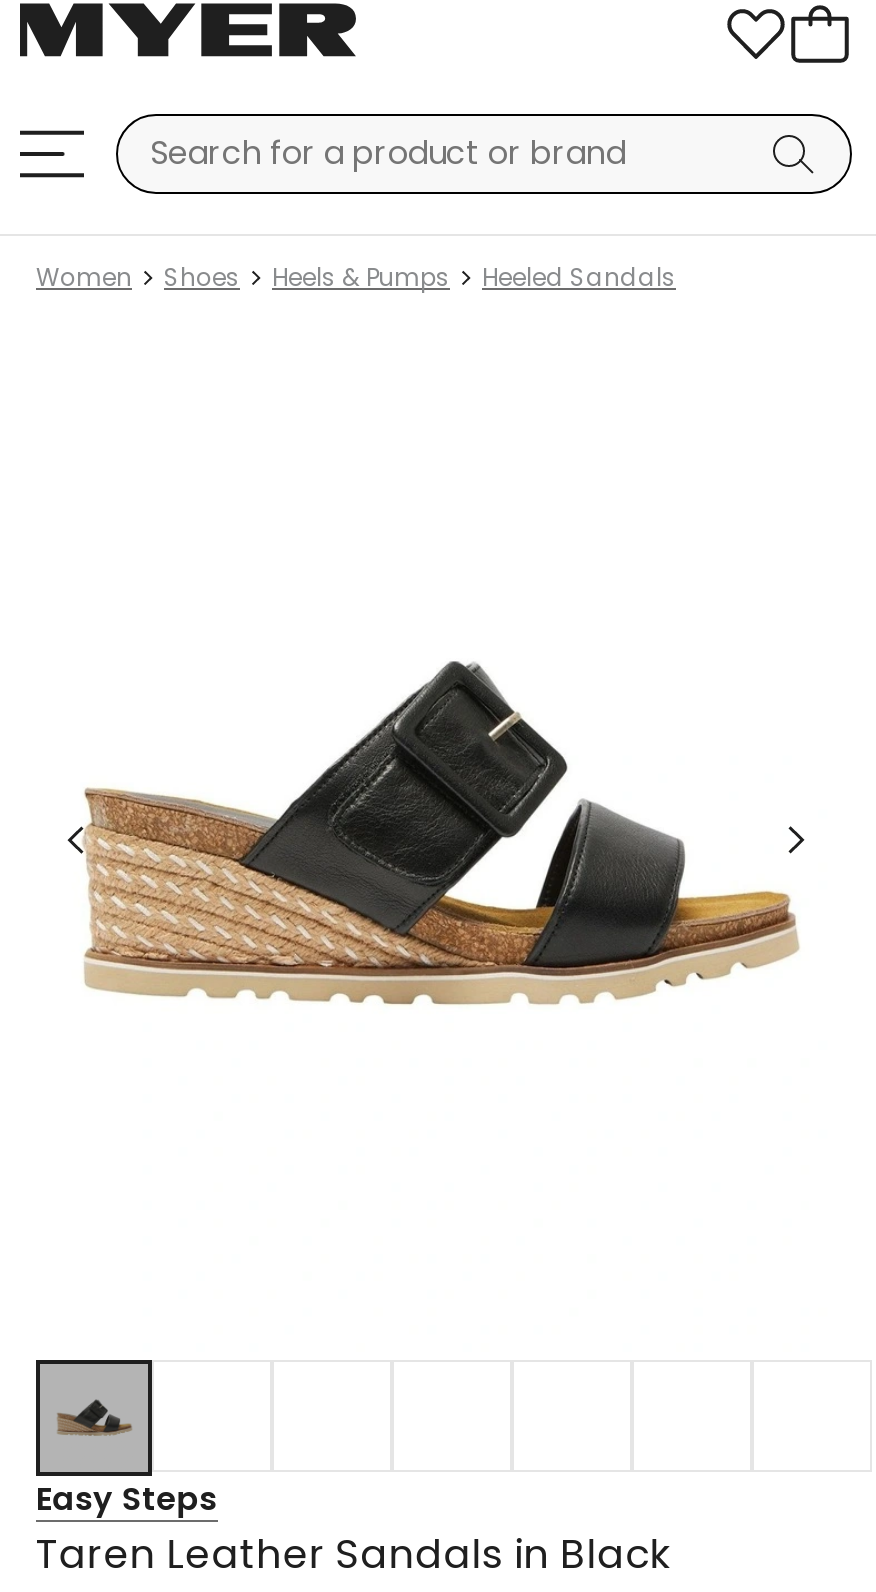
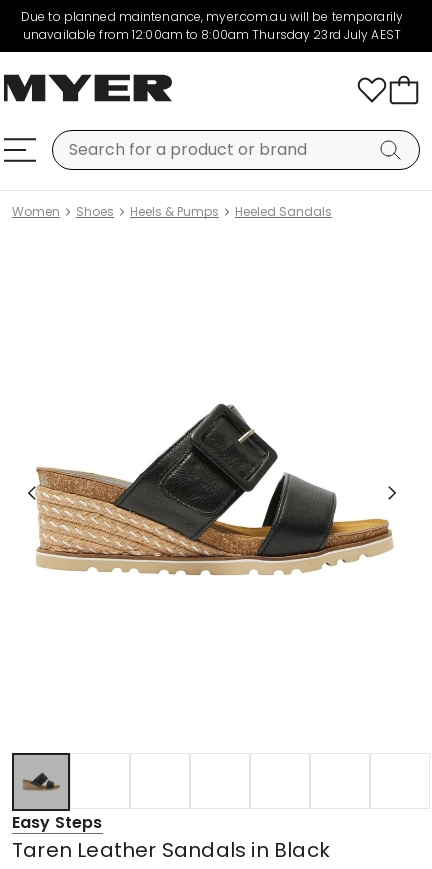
none -> [21,8,403,43] Due to planned maintenance, myer.com.au will be temporarily | unavailable from 12:00am to 8:00am Thursday 23rd July AEST

